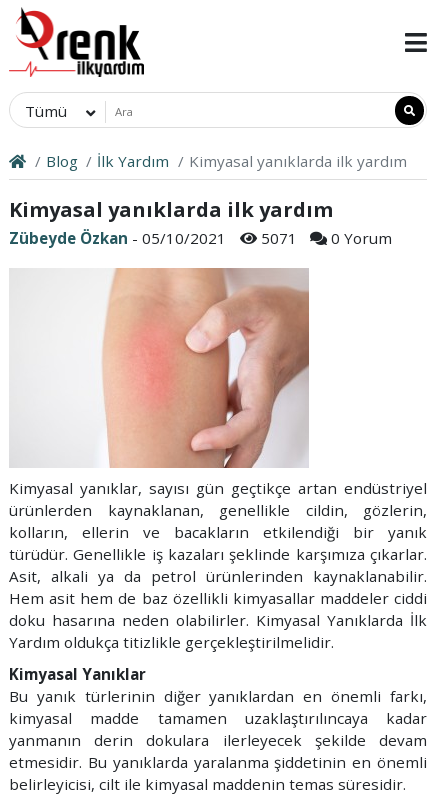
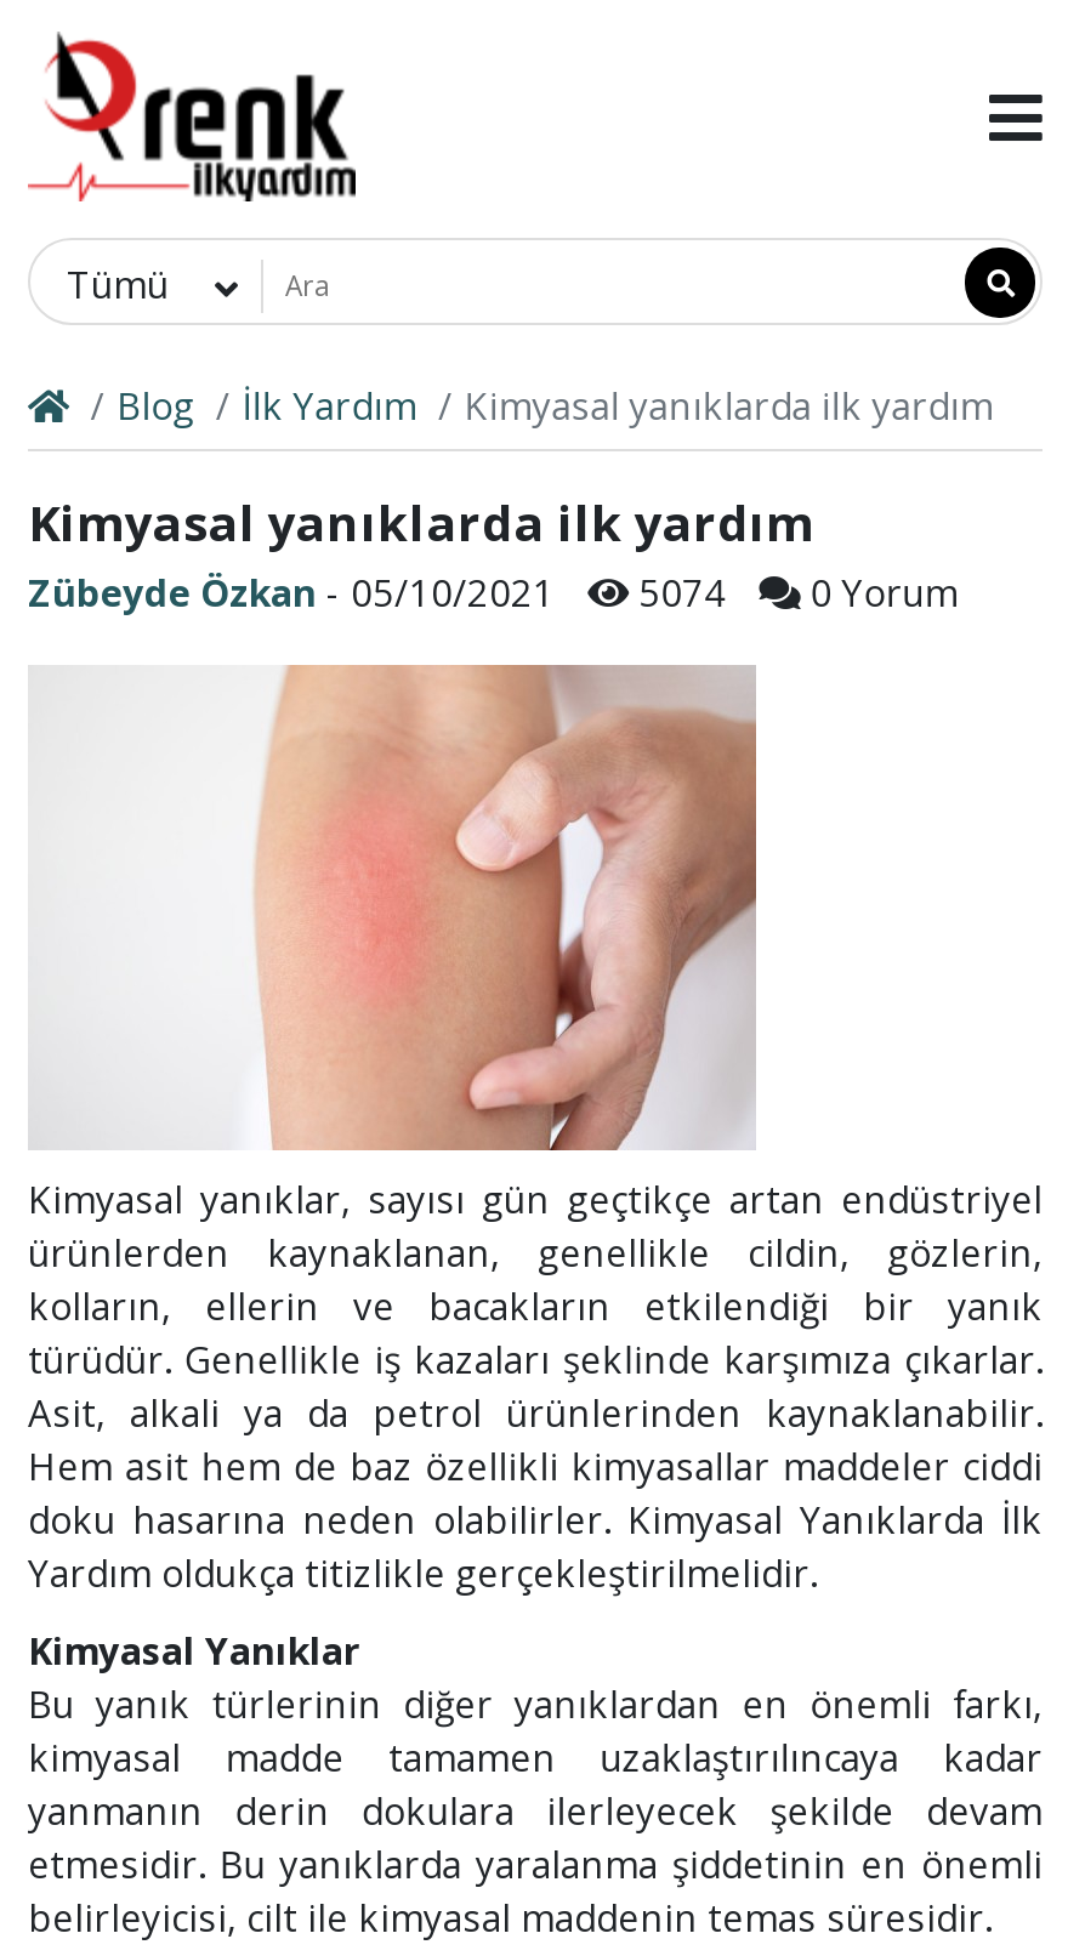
[9,228,392,248] Zübeyde Özkan - 05/10/2021 5071 0 Yorum -> [28,568,958,616] Zübeyde Özkan - 05/10/2021 5074 0 Yorum

